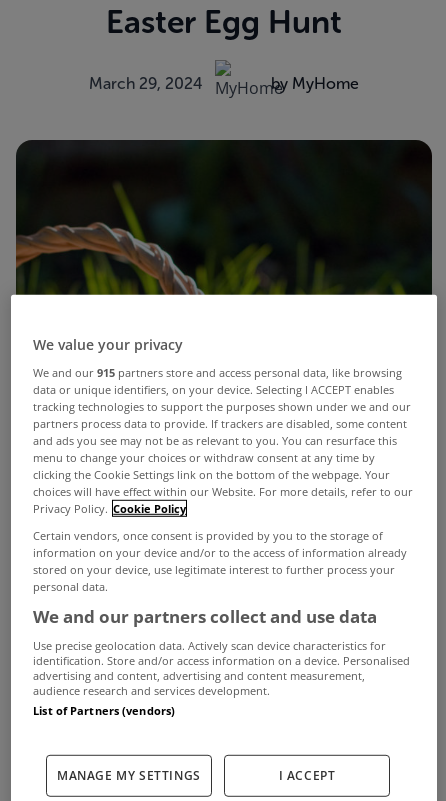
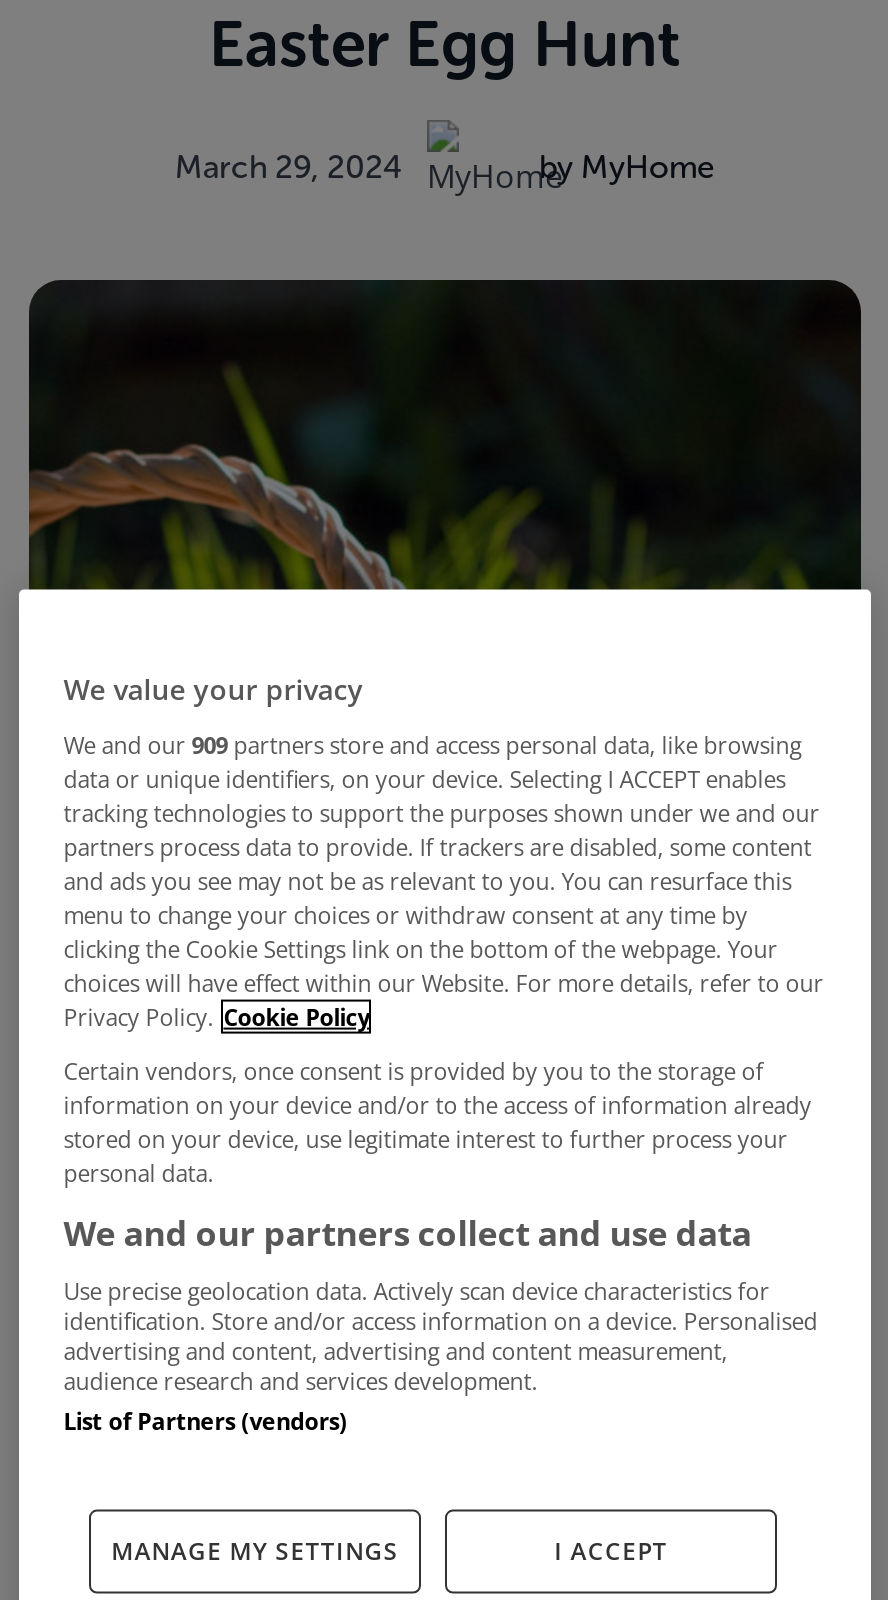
[33,365,402,380] We and our 915 partners store and access personal data, like browsing -> [63,730,801,760] We and our 909 partners store and access personal data, like browsing

